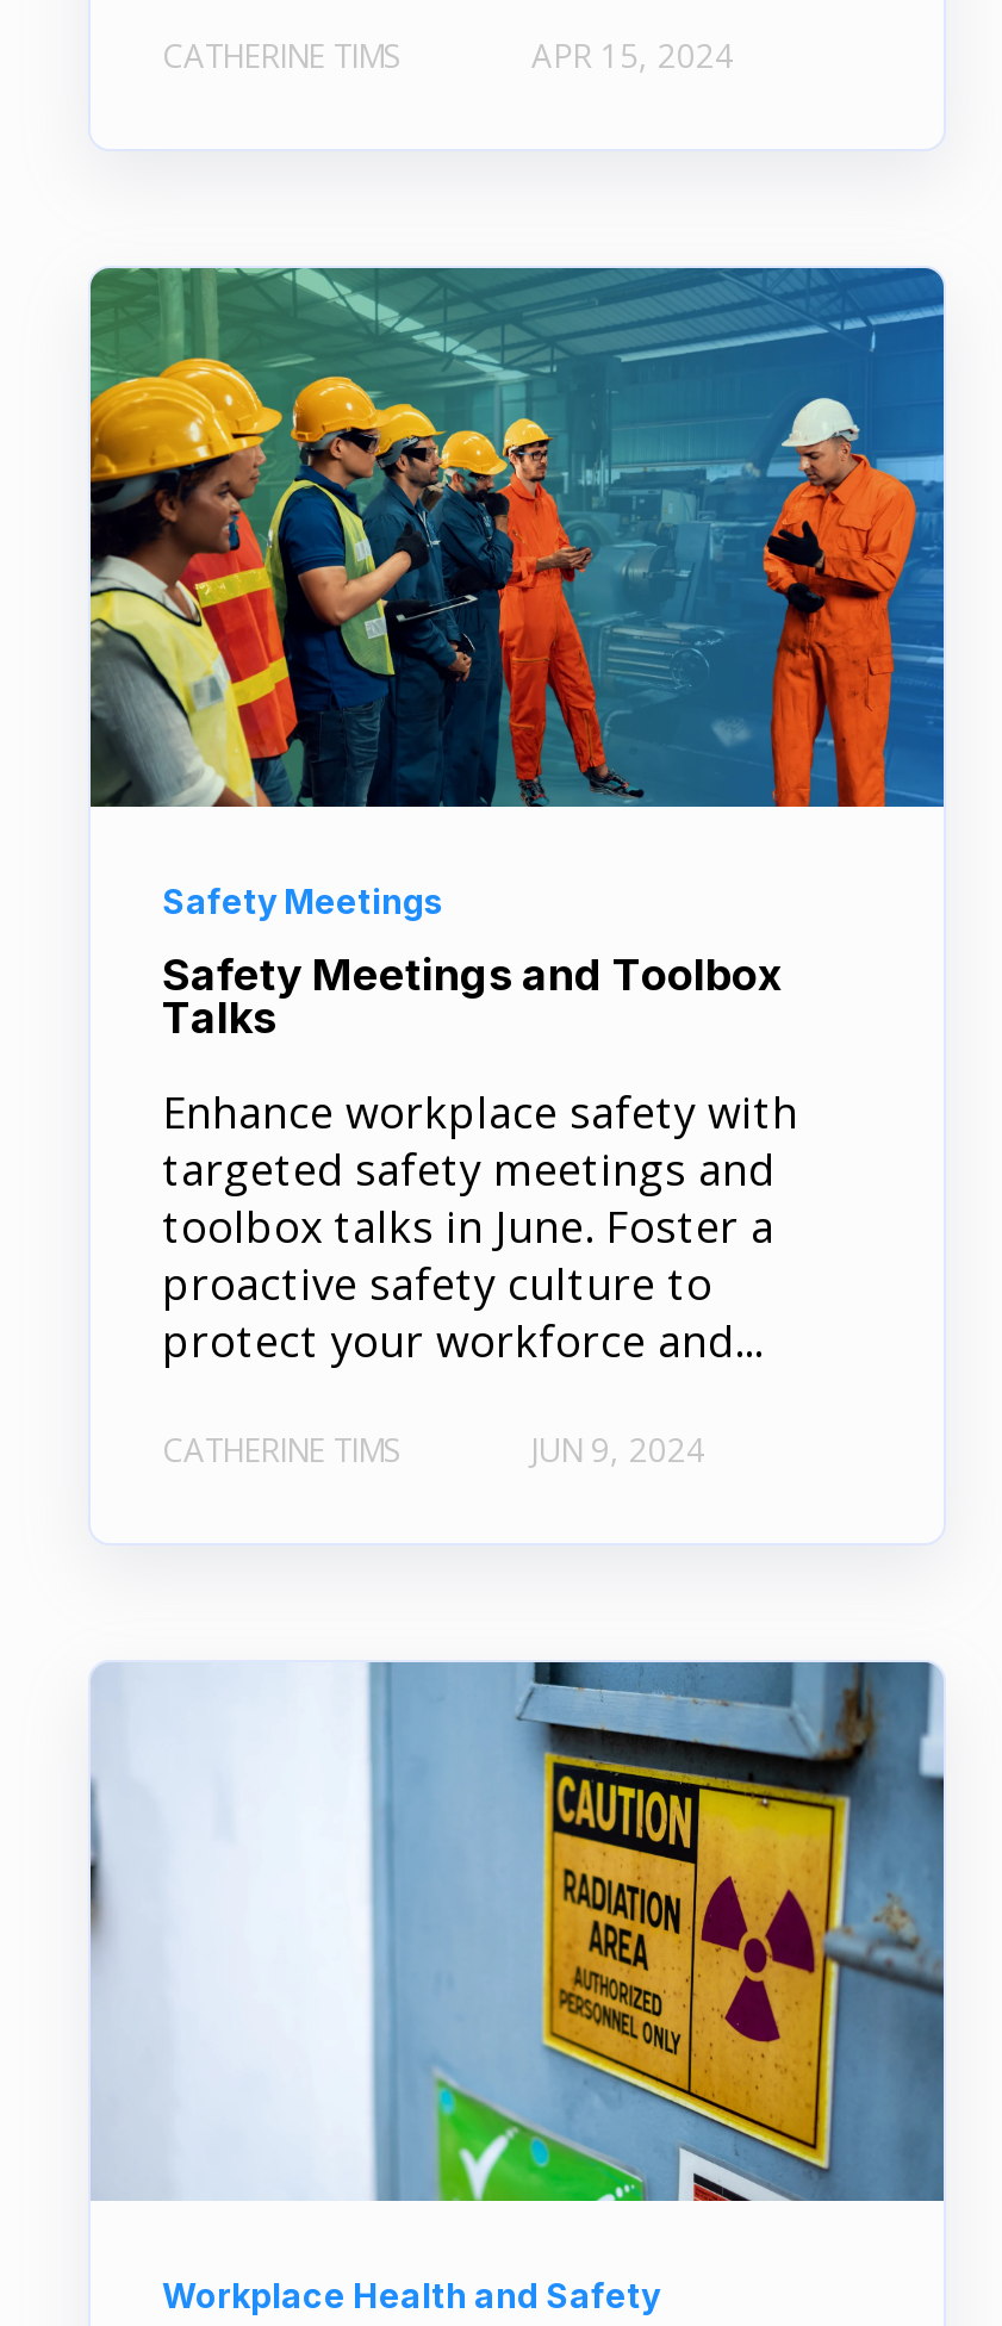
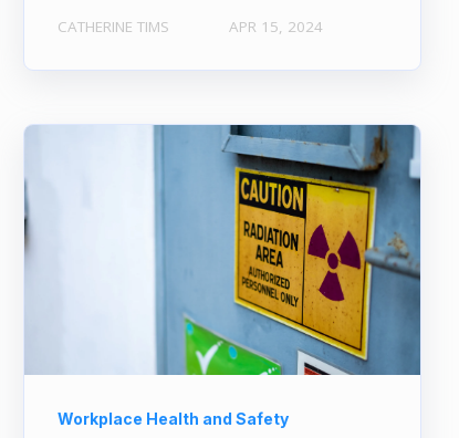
[88,266,946,1473] [image] | Safety Meetings | Safety Meetings and Toolbox | Talks | Enhance workplace safety with | targeted safety meetings and | toolbox talks in June. Foster a | proactive safety culture to | protect your workforce and... | CATHERINE TIMS | JUN 9, 2024 -> none

